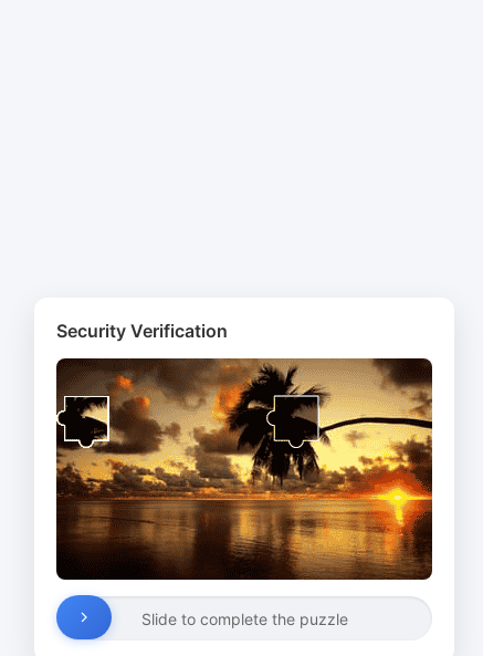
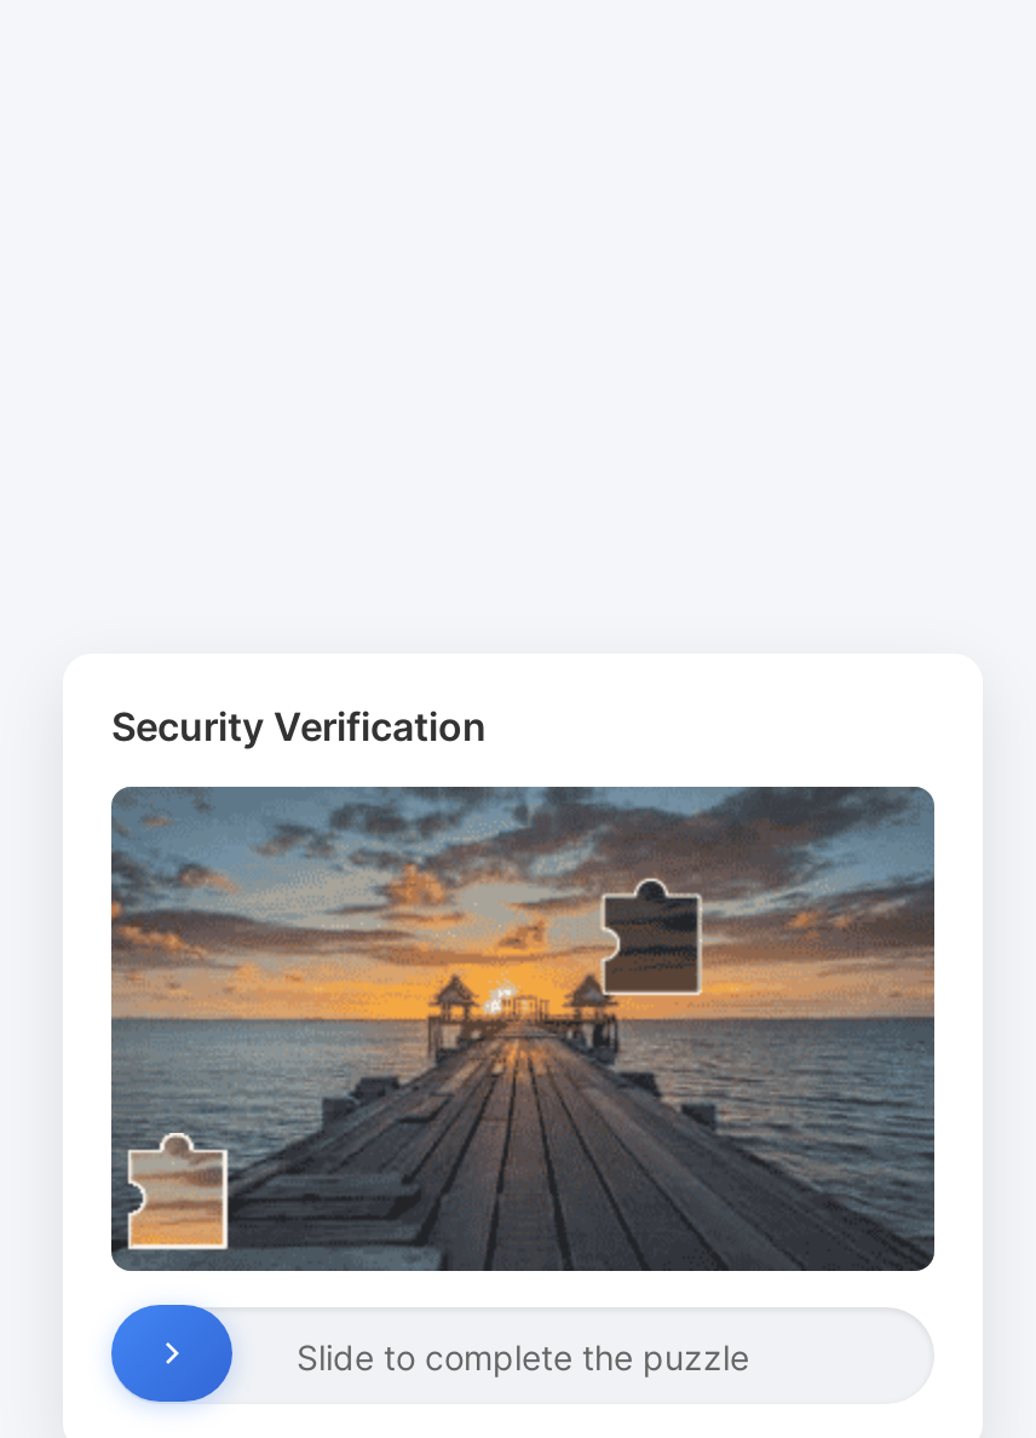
[55,357,433,581] [image] -> [109,784,937,1273] [image]

